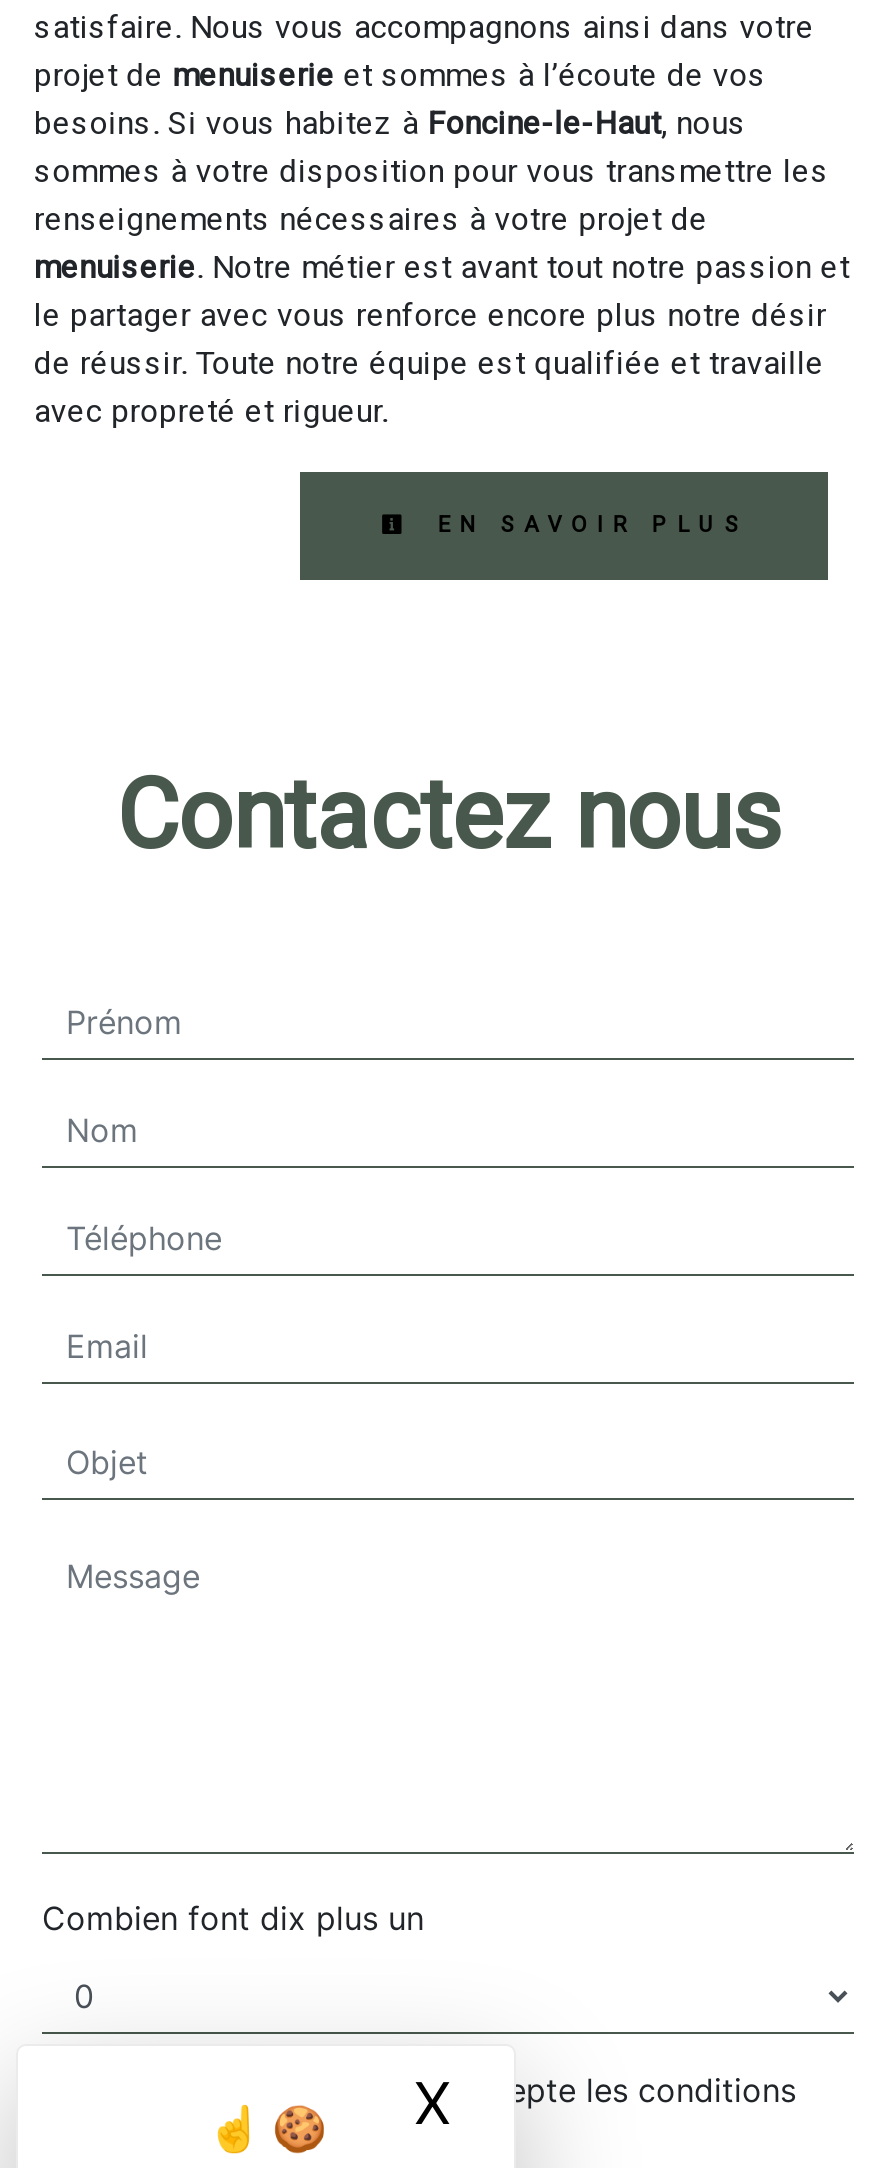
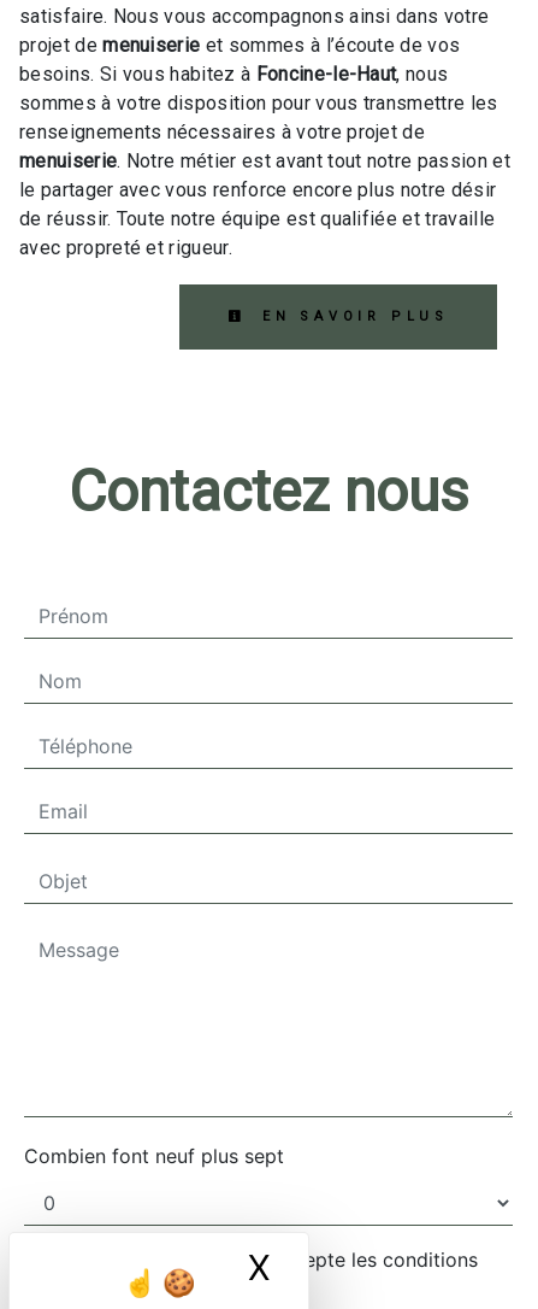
[42,1899,424,1939] Combien font dix plus un -> [24,1144,284,1168] Combien font neuf plus sept

